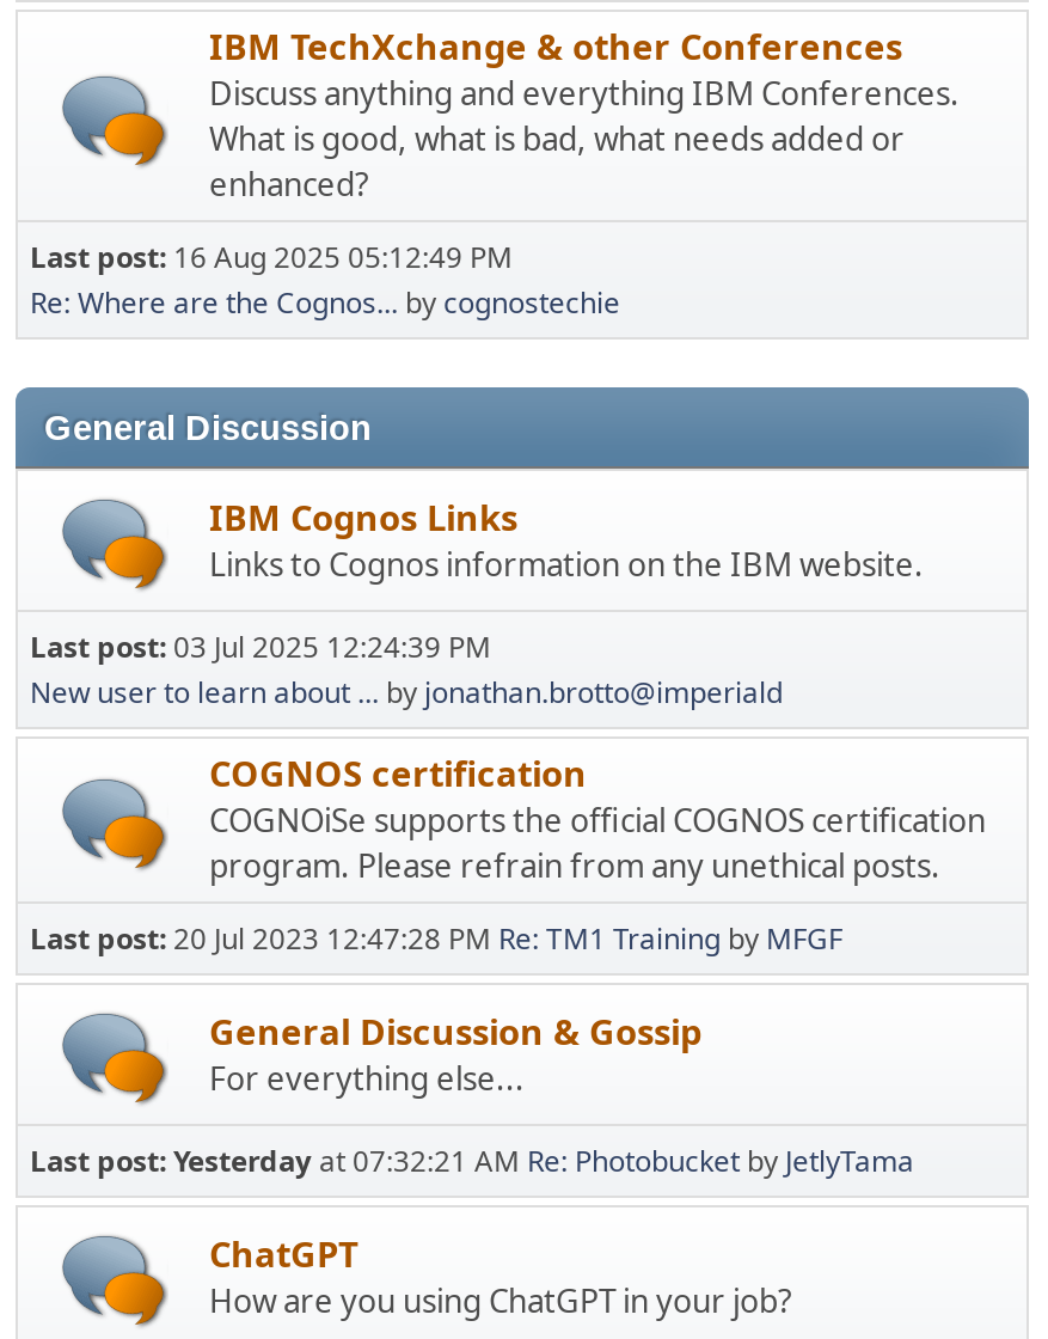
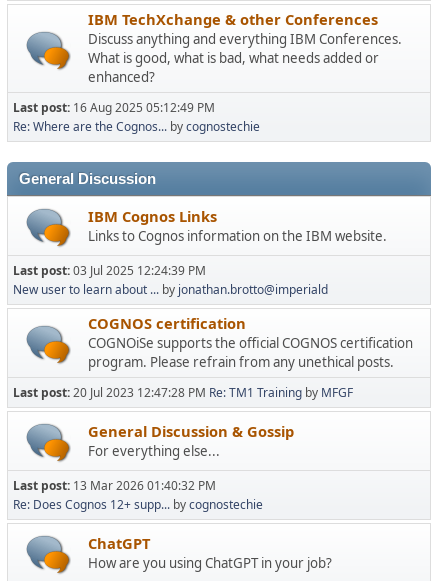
[30,1141,914,1181] Last post: Yesterday at 07:32:21 AM Re: Photobucket by JetlyTama -> [13,477,263,513] Last post: 13 Mar 2026 01:40:32 PM | Re: Does Cognos 12+ supp... by cognostechie

